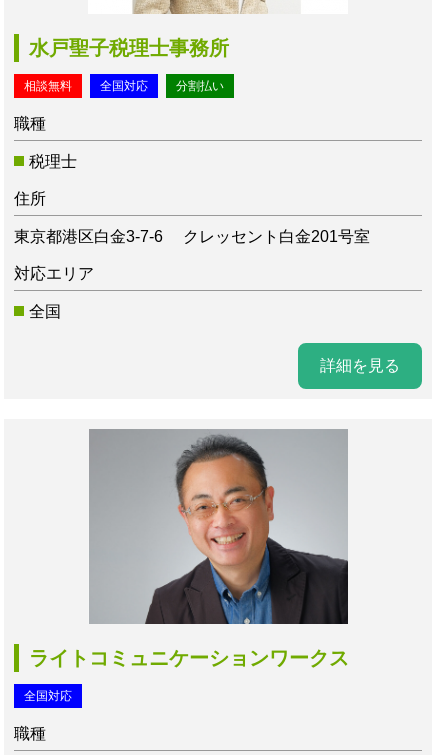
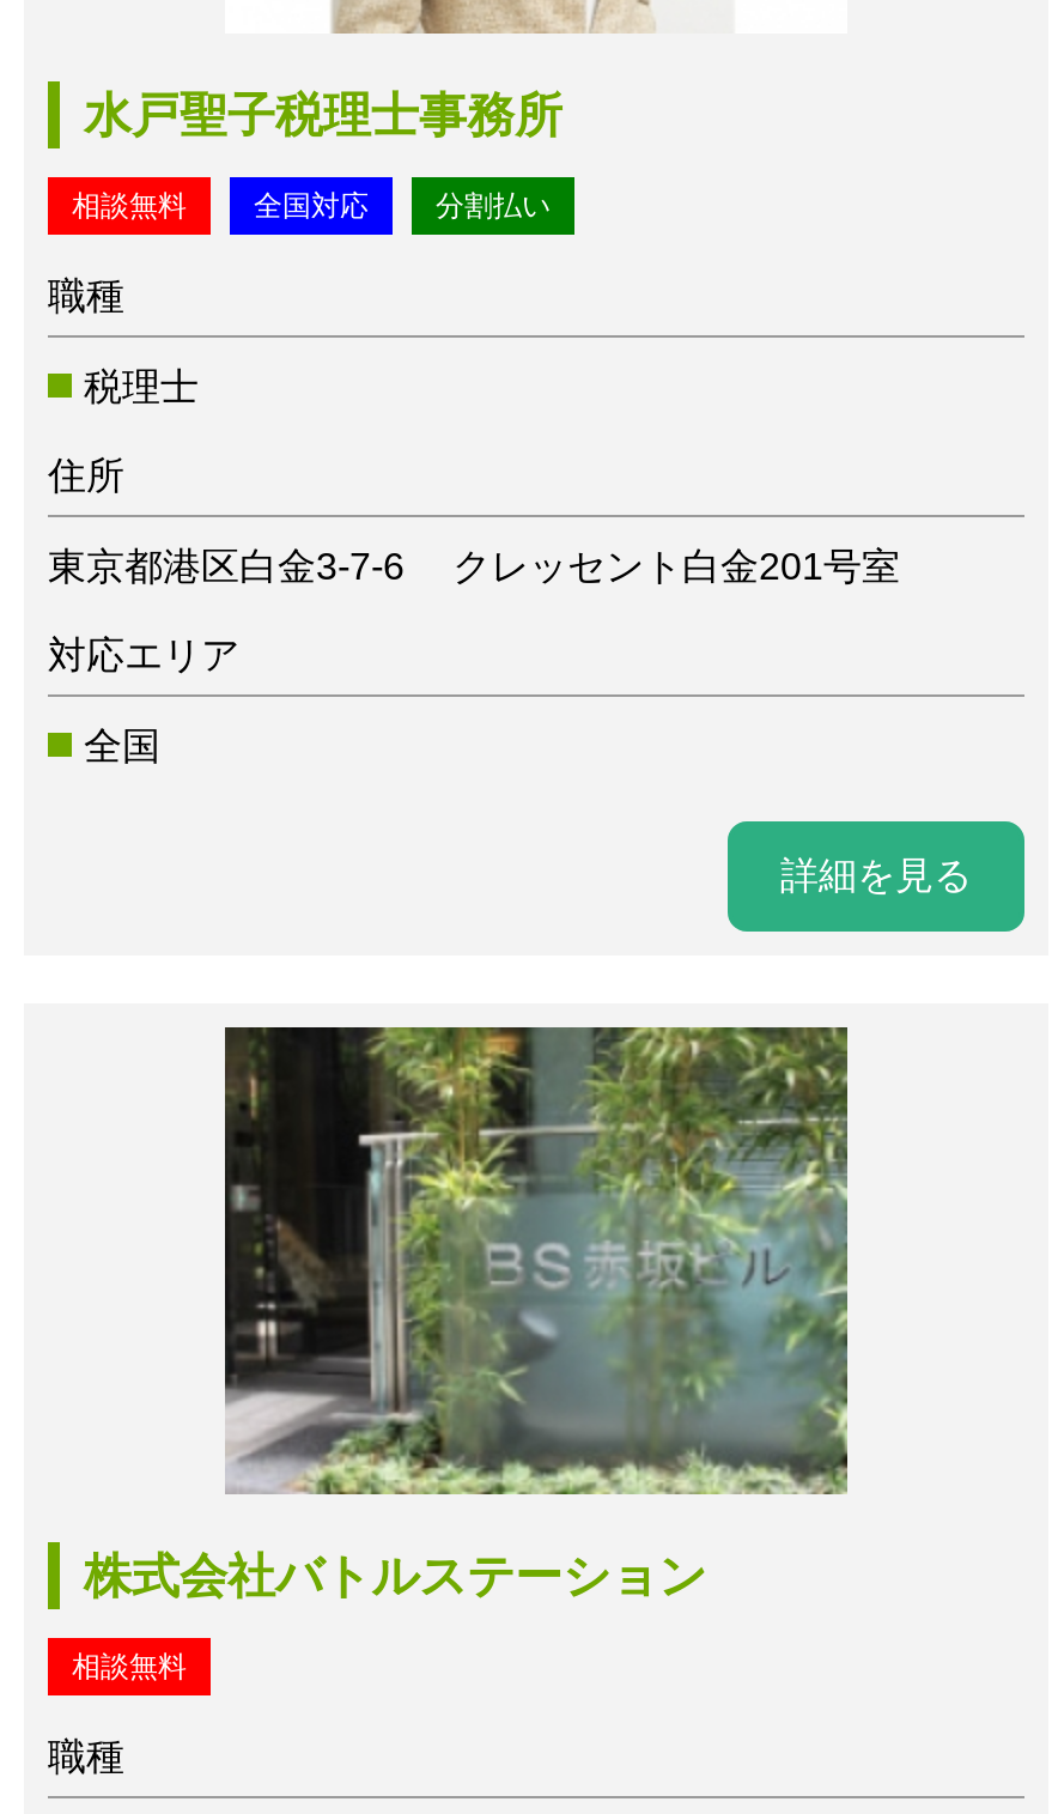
[29,430,349,669] [image] | ライトコミュニケーションワークス -> [84,1027,850,1601] [image] | 株式会社バトルステーション
[24,689,72,703] 全国対応 -> [72,1649,187,1683] 相談無料

